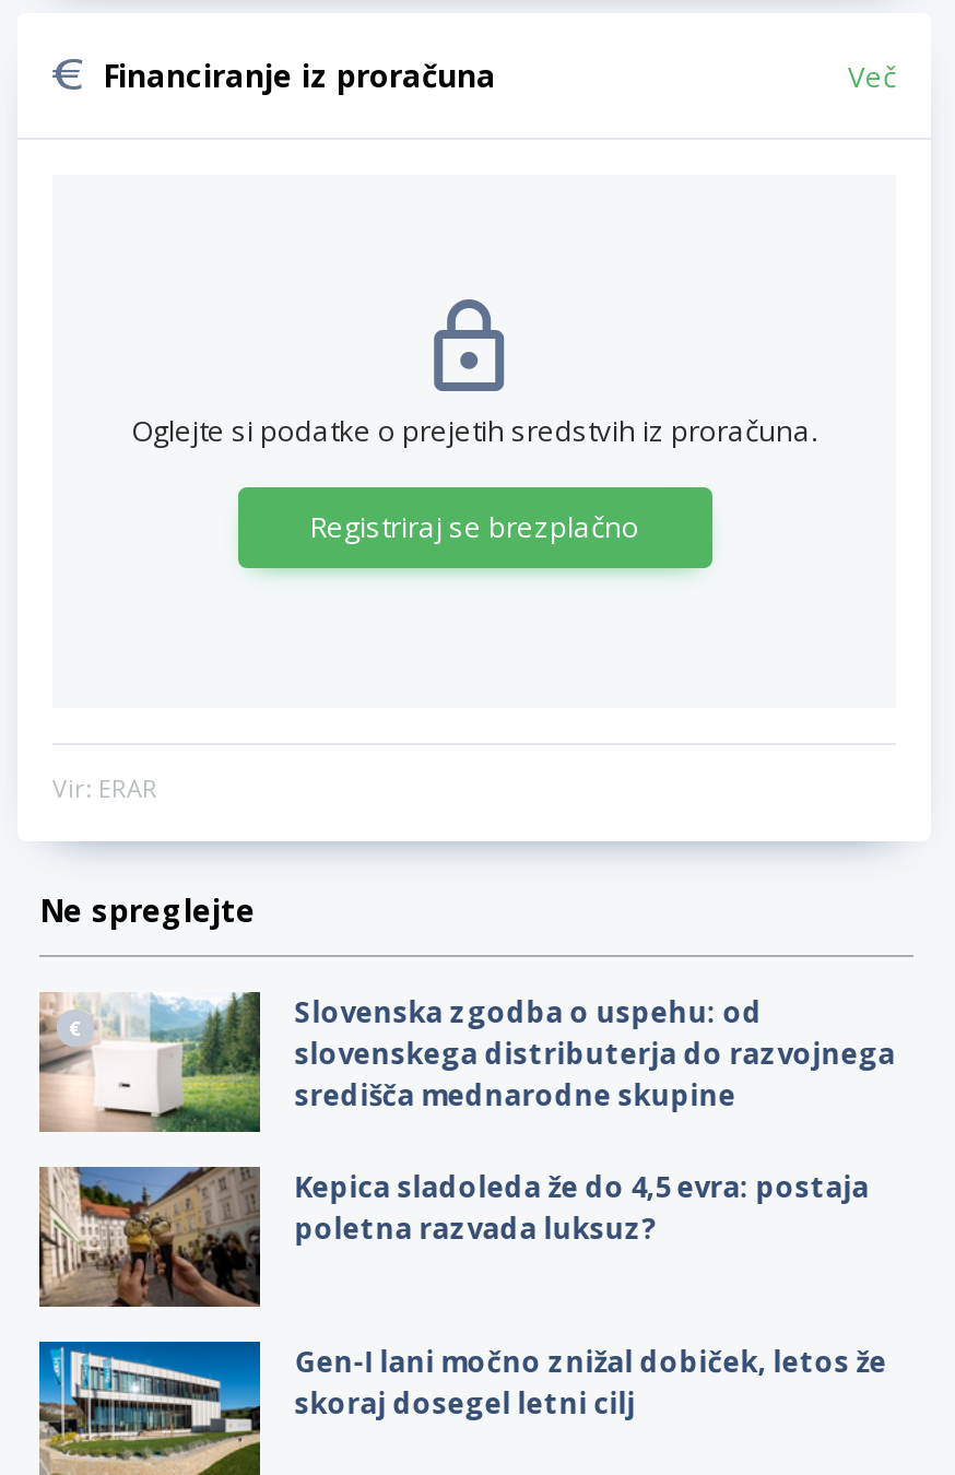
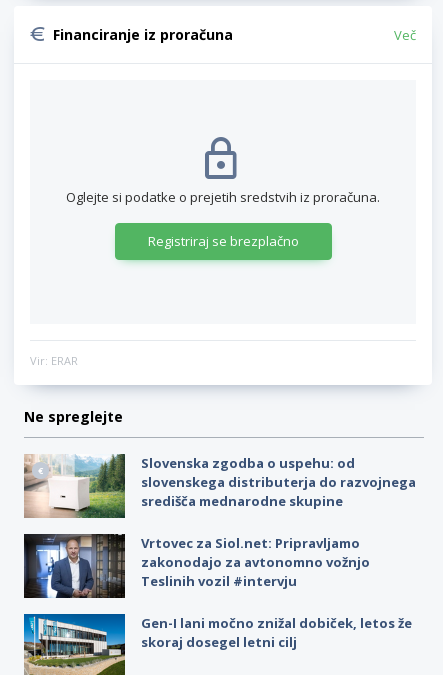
[37,1165,869,1309] [image] | Kepica sladoleda že do 4,5 evra: postaja | poletna razvada luksuz? -> [23,533,370,599] [image] | Vrtovec za Siol.net: Pripravljamo | zakonodajo za avtonomno vožnjo | Teslinih vozil #intervju

